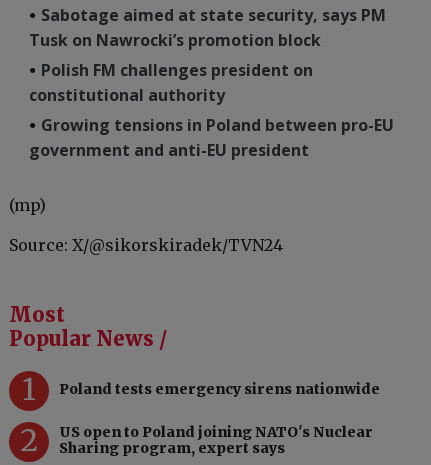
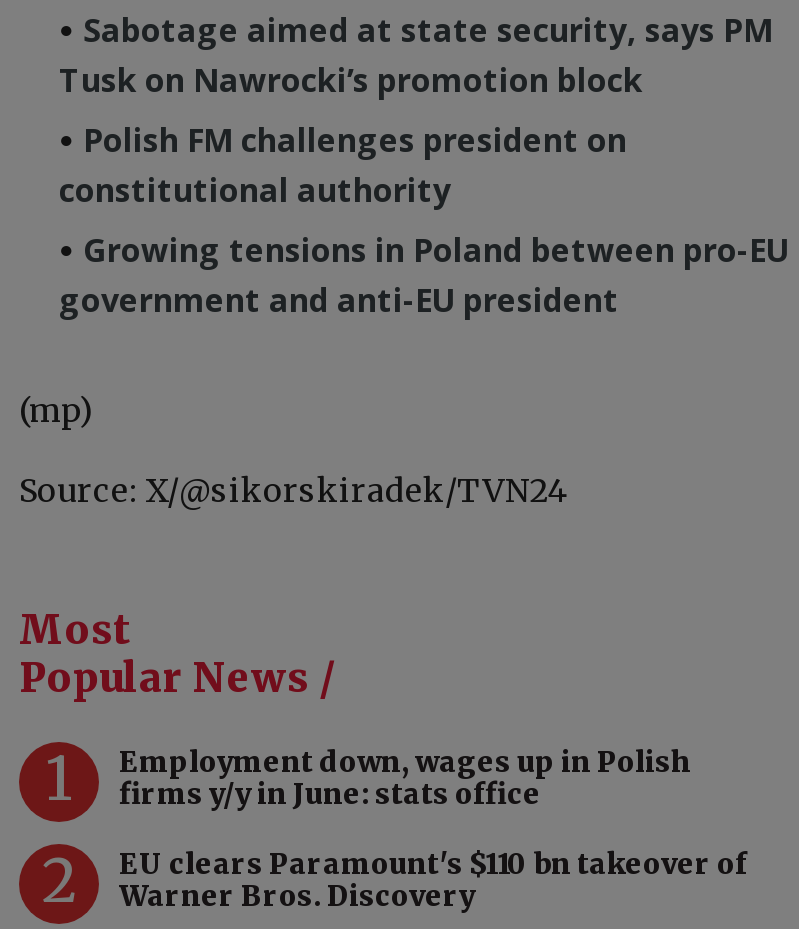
[59,380,380,398] Poland tests emergency sirens nationwide -> [119,744,689,812] Employment down, wages up in Polish | firms y/y in June: stats office
[59,423,373,457] US open to Poland joining NATO's Nuclear | Sharing program, expert says -> [119,846,747,914] EU clears Paramount's $110 bn takeover of | Warner Bros. Discovery

